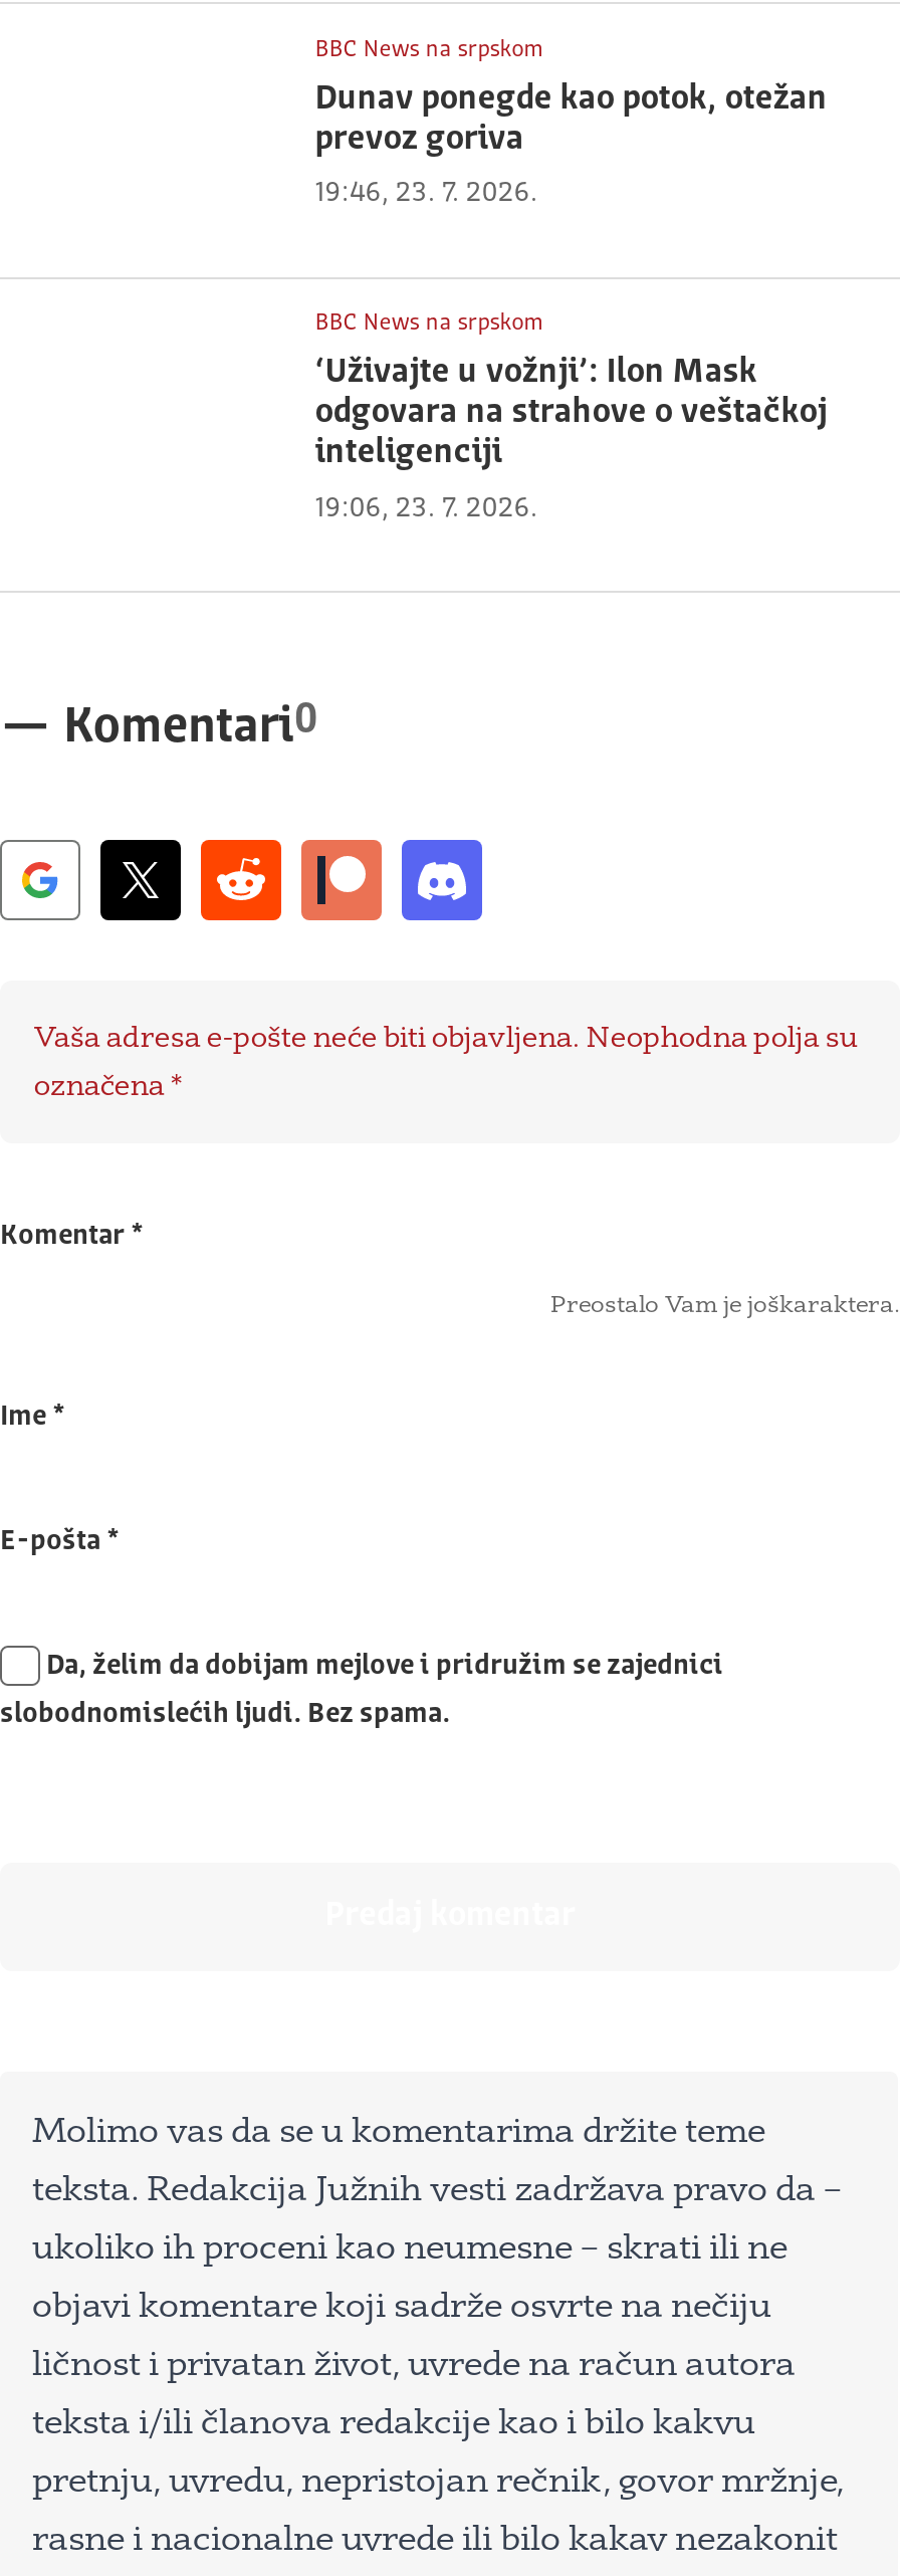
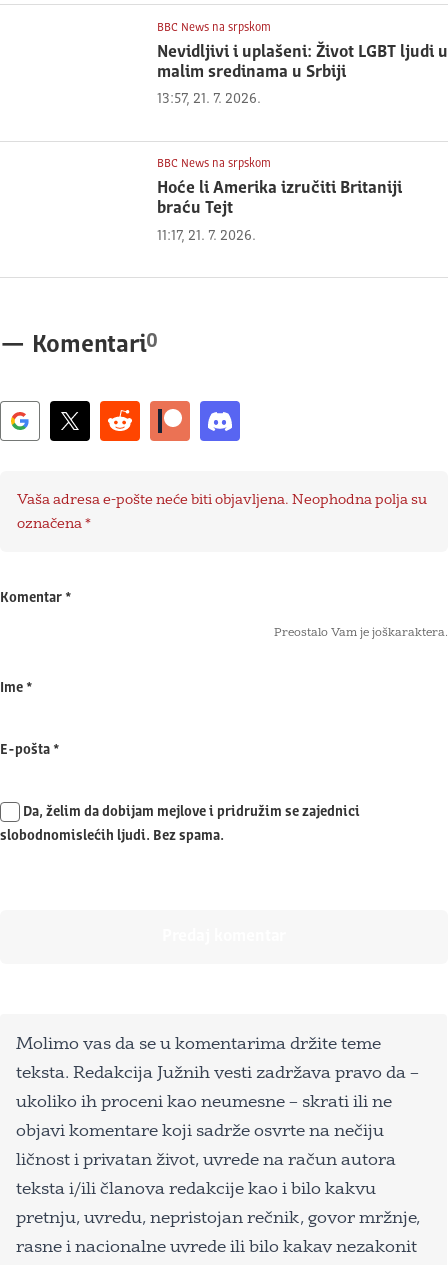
[315,81,827,156] Dunav ponegde kao potok, otežan | prevoz goriva -> [157,43,448,80] Nevidljivi i uplašeni: Život LGBT ljudi u | malim sredinama u Srbiji
[315,179,538,207] 19:46, 23. 7. 2026. -> [157,92,261,106] 13:57, 21. 7. 2026.
[315,356,827,471] ‘Uživajte u vožnji’: Ilon Mask | odgovara na strahove o veštačkoj | inteligenciji -> [157,180,402,217] Hoće li Amerika izručiti Britaniji | braću Tejt
[315,494,538,522] 19:06, 23. 7. 2026. -> [157,229,256,243] 11:17, 21. 7. 2026.

